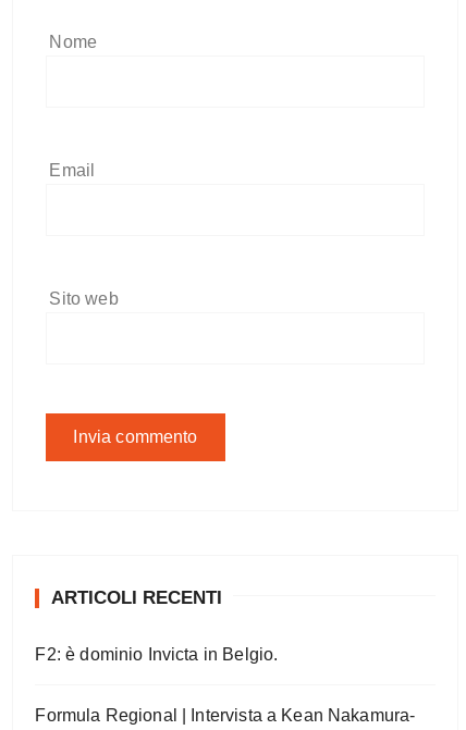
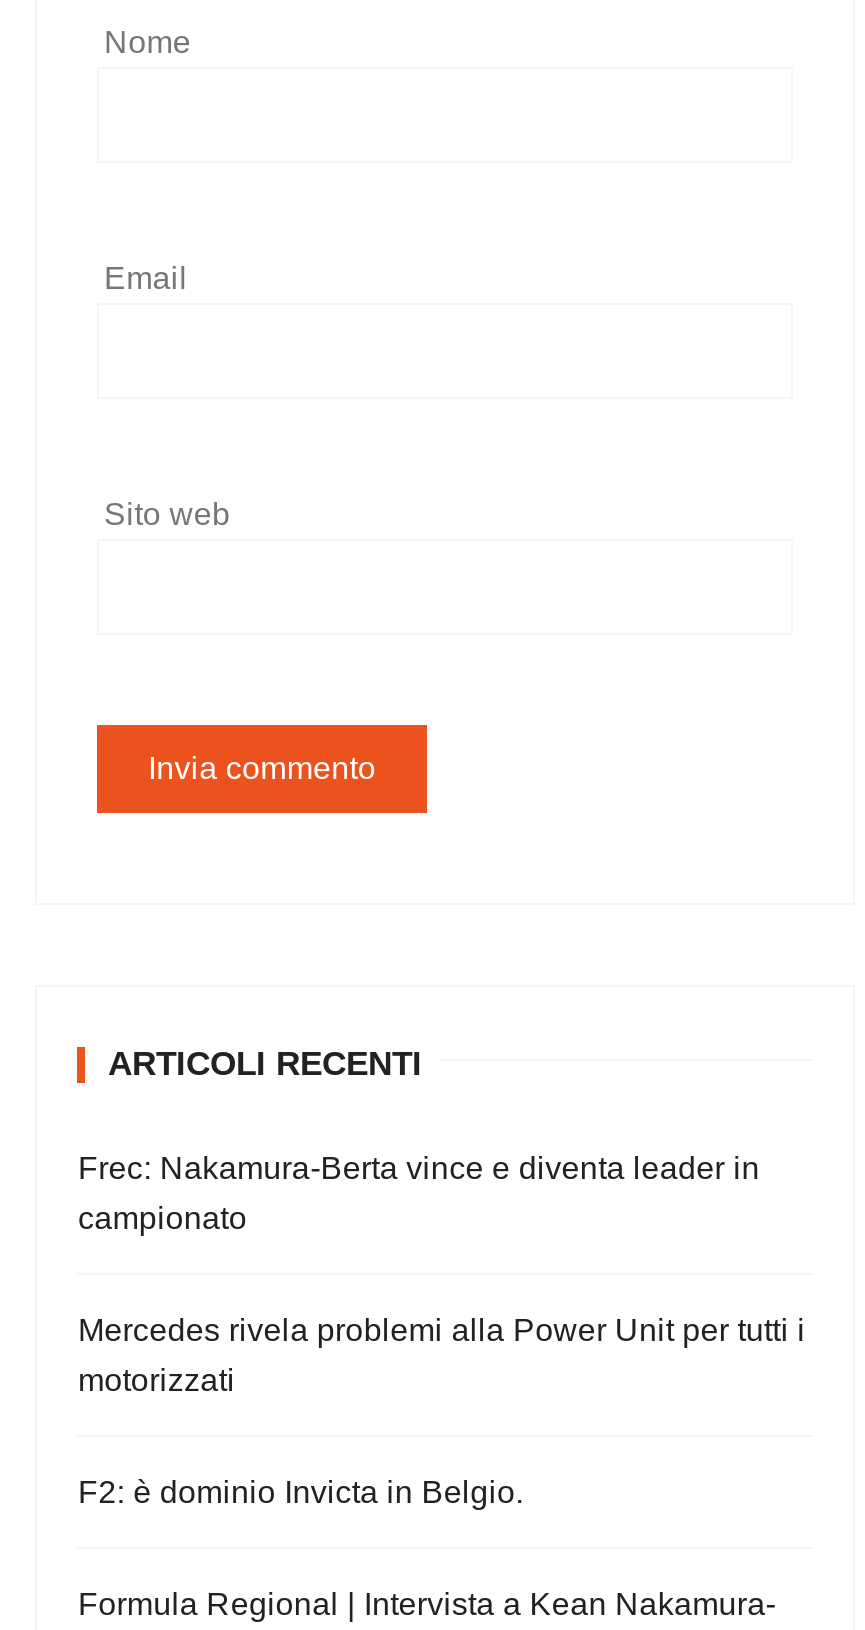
none -> [78,1151,806,1397] Frec: Nakamura-Berta vince e diventa leader in | campionato | Mercedes rivela problemi alla Power Unit per tutti i | motorizzati

